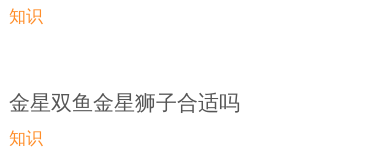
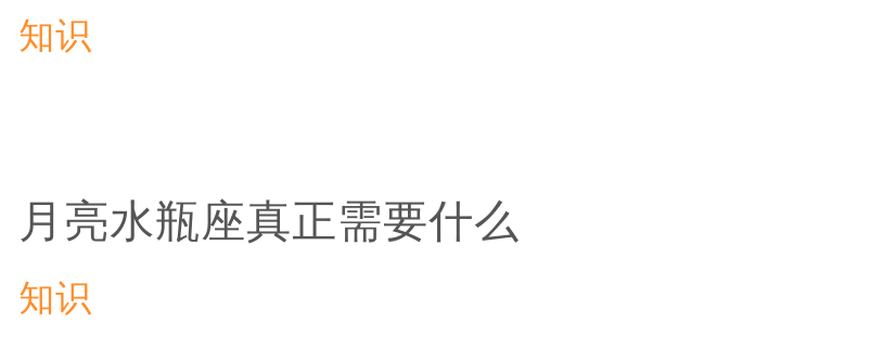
[9,91,240,114] 金星双鱼金星狮子合适吗 -> [19,196,520,246] 月亮水瓶座真正需要什么

